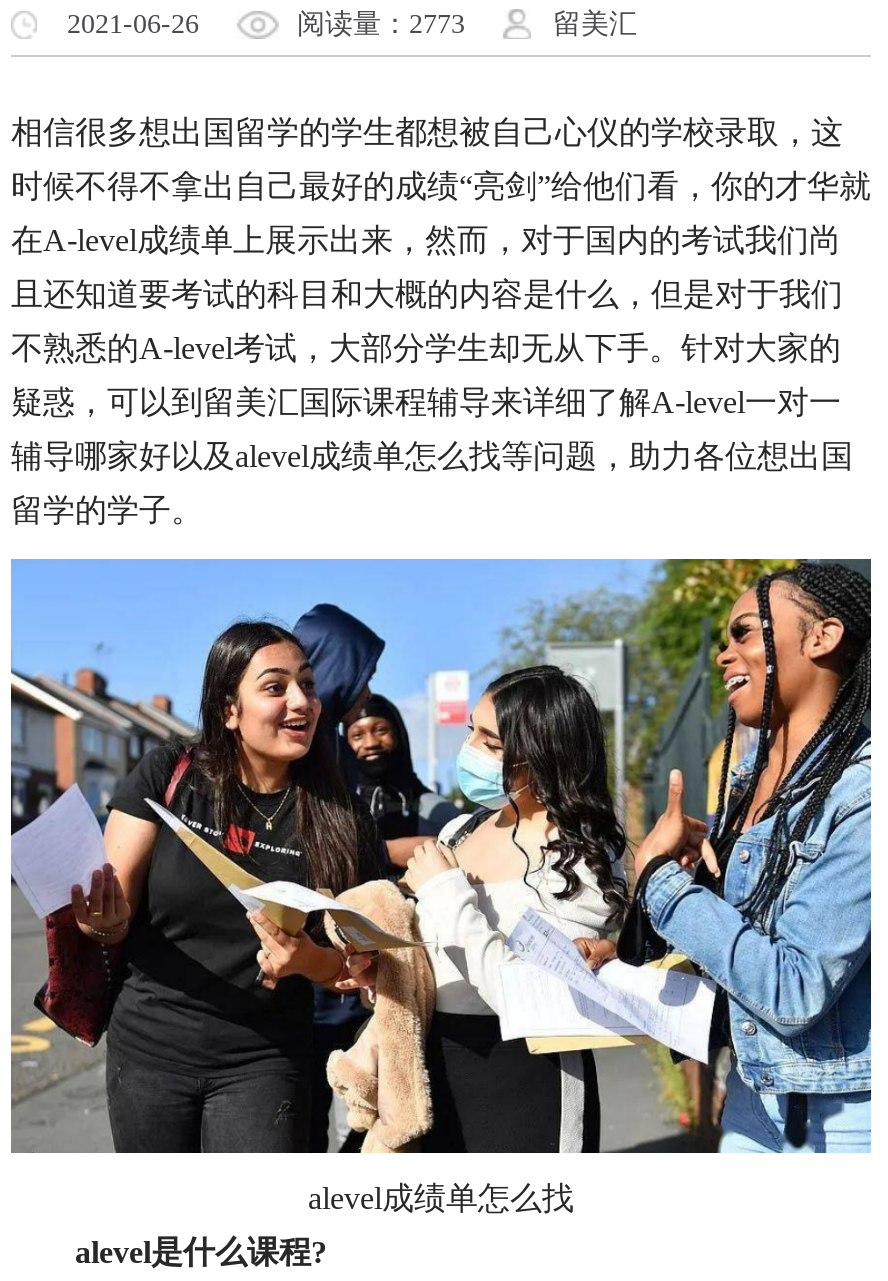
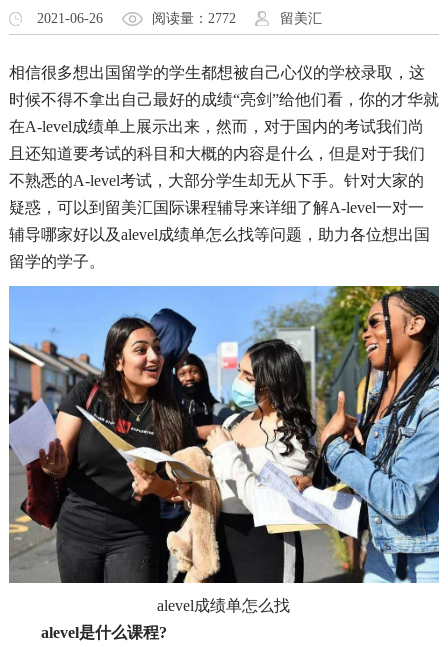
[297,9,465,39] 阅读量：2773 -> [152,11,236,26] 阅读量：2772

